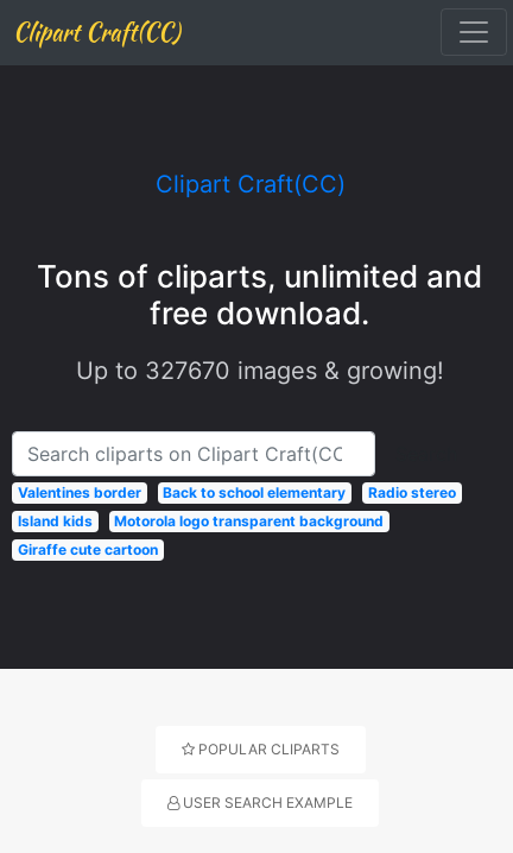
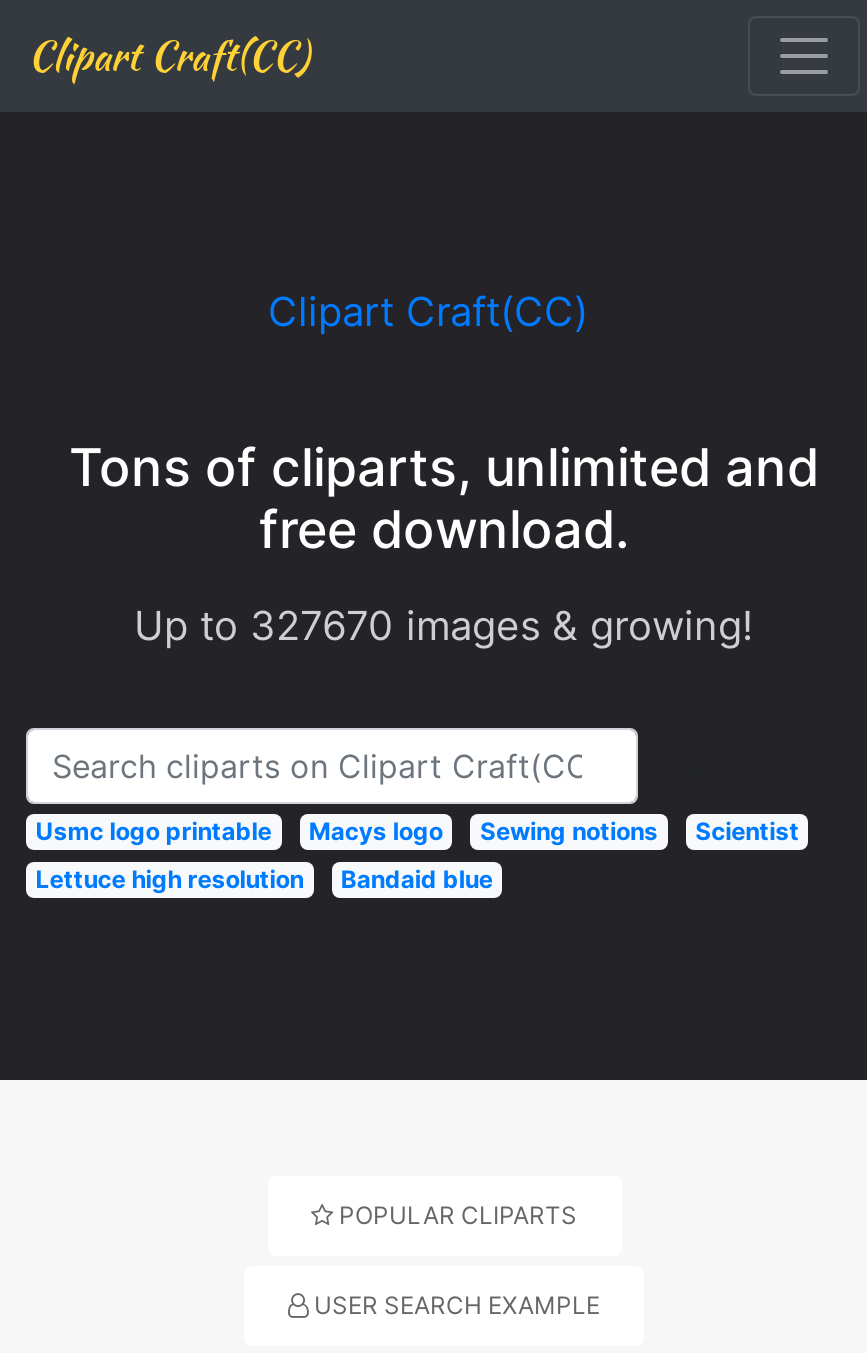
[18,484,456,558] Valentines border | Back to school elementary | Radio stereo | Island kids | Motorola logo transparent background | Giraffe cute cartoon -> [36,816,799,894] Usmc logo printable | Macys logo | Sewing notions | Scientist | Lettuce high resolution | Bandaid blue

